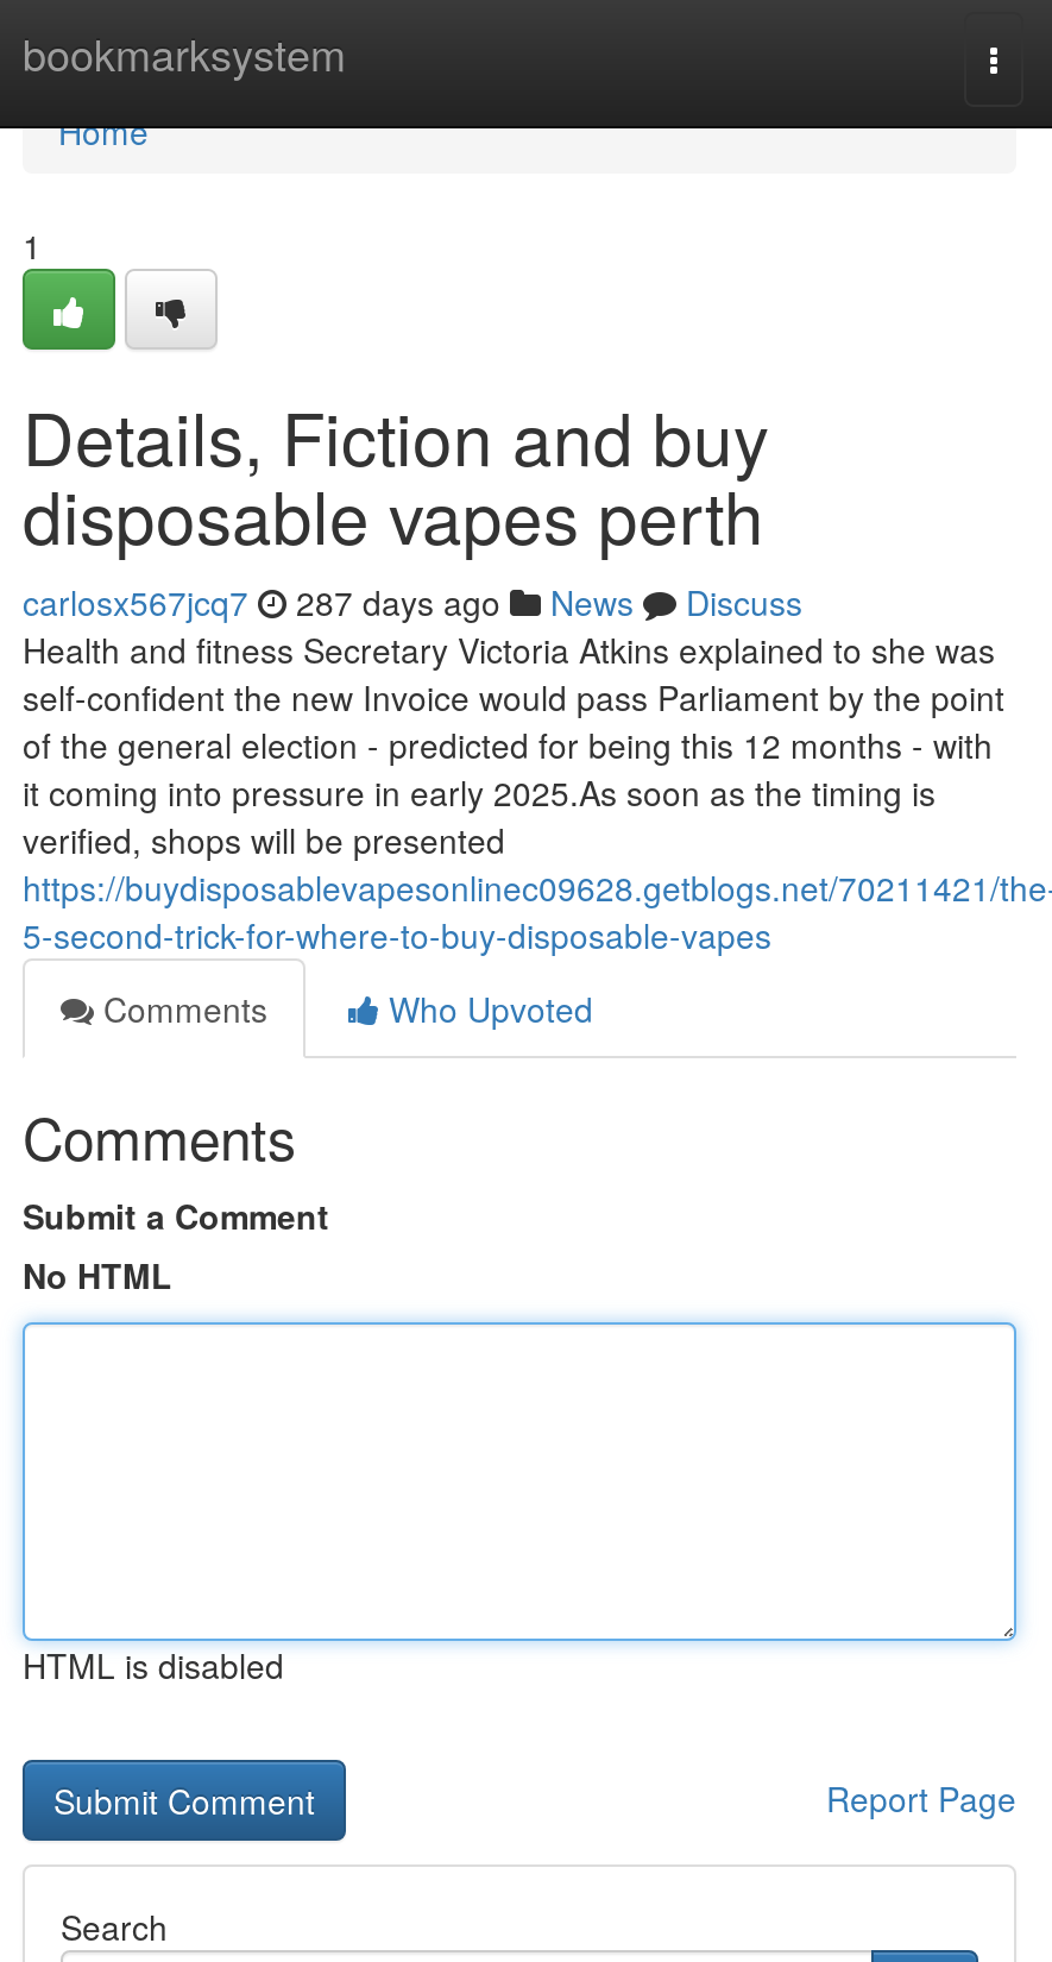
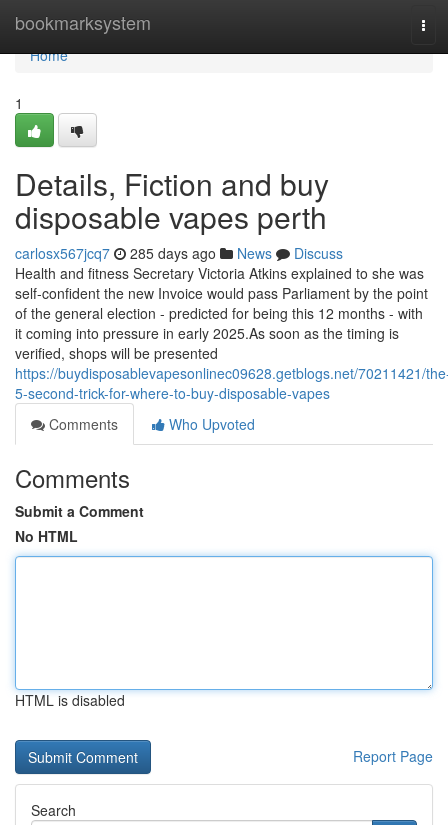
[23,578,802,625] carlosx567jcq7 287 days ago News Discuss -> [15,243,343,263] carlosx567jcq7 285 days ago News Discuss

